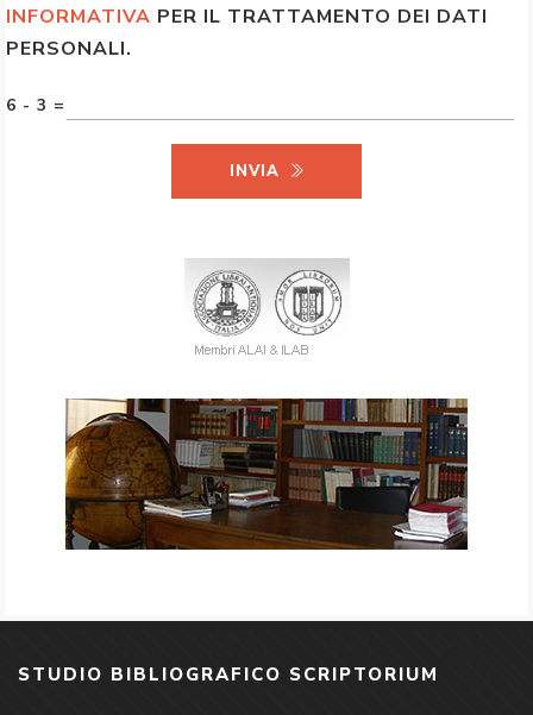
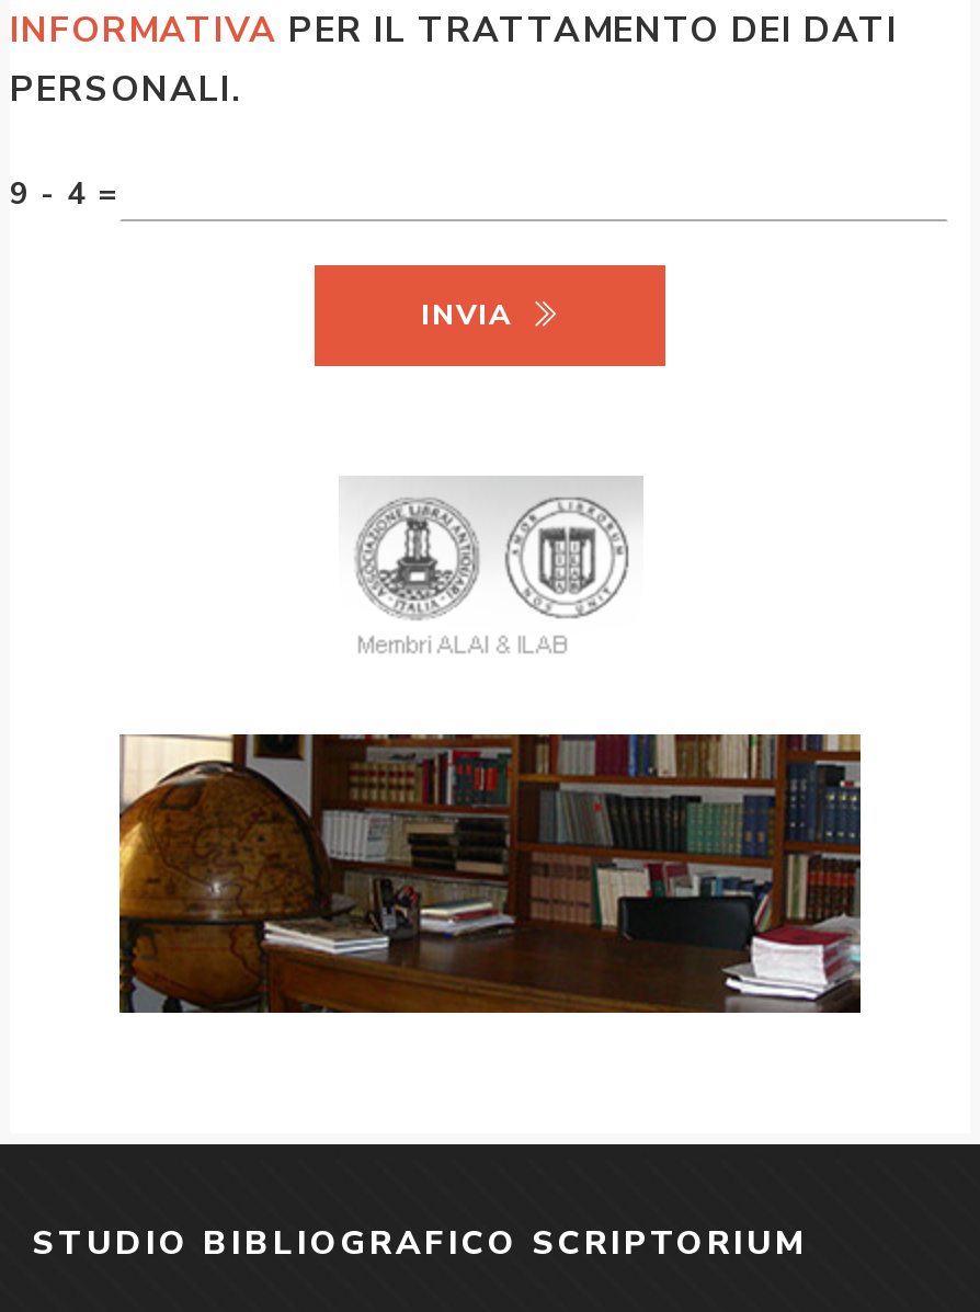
[6,94,65,116] 6 - 3 = -> [10,172,119,214] 9 - 4 =

